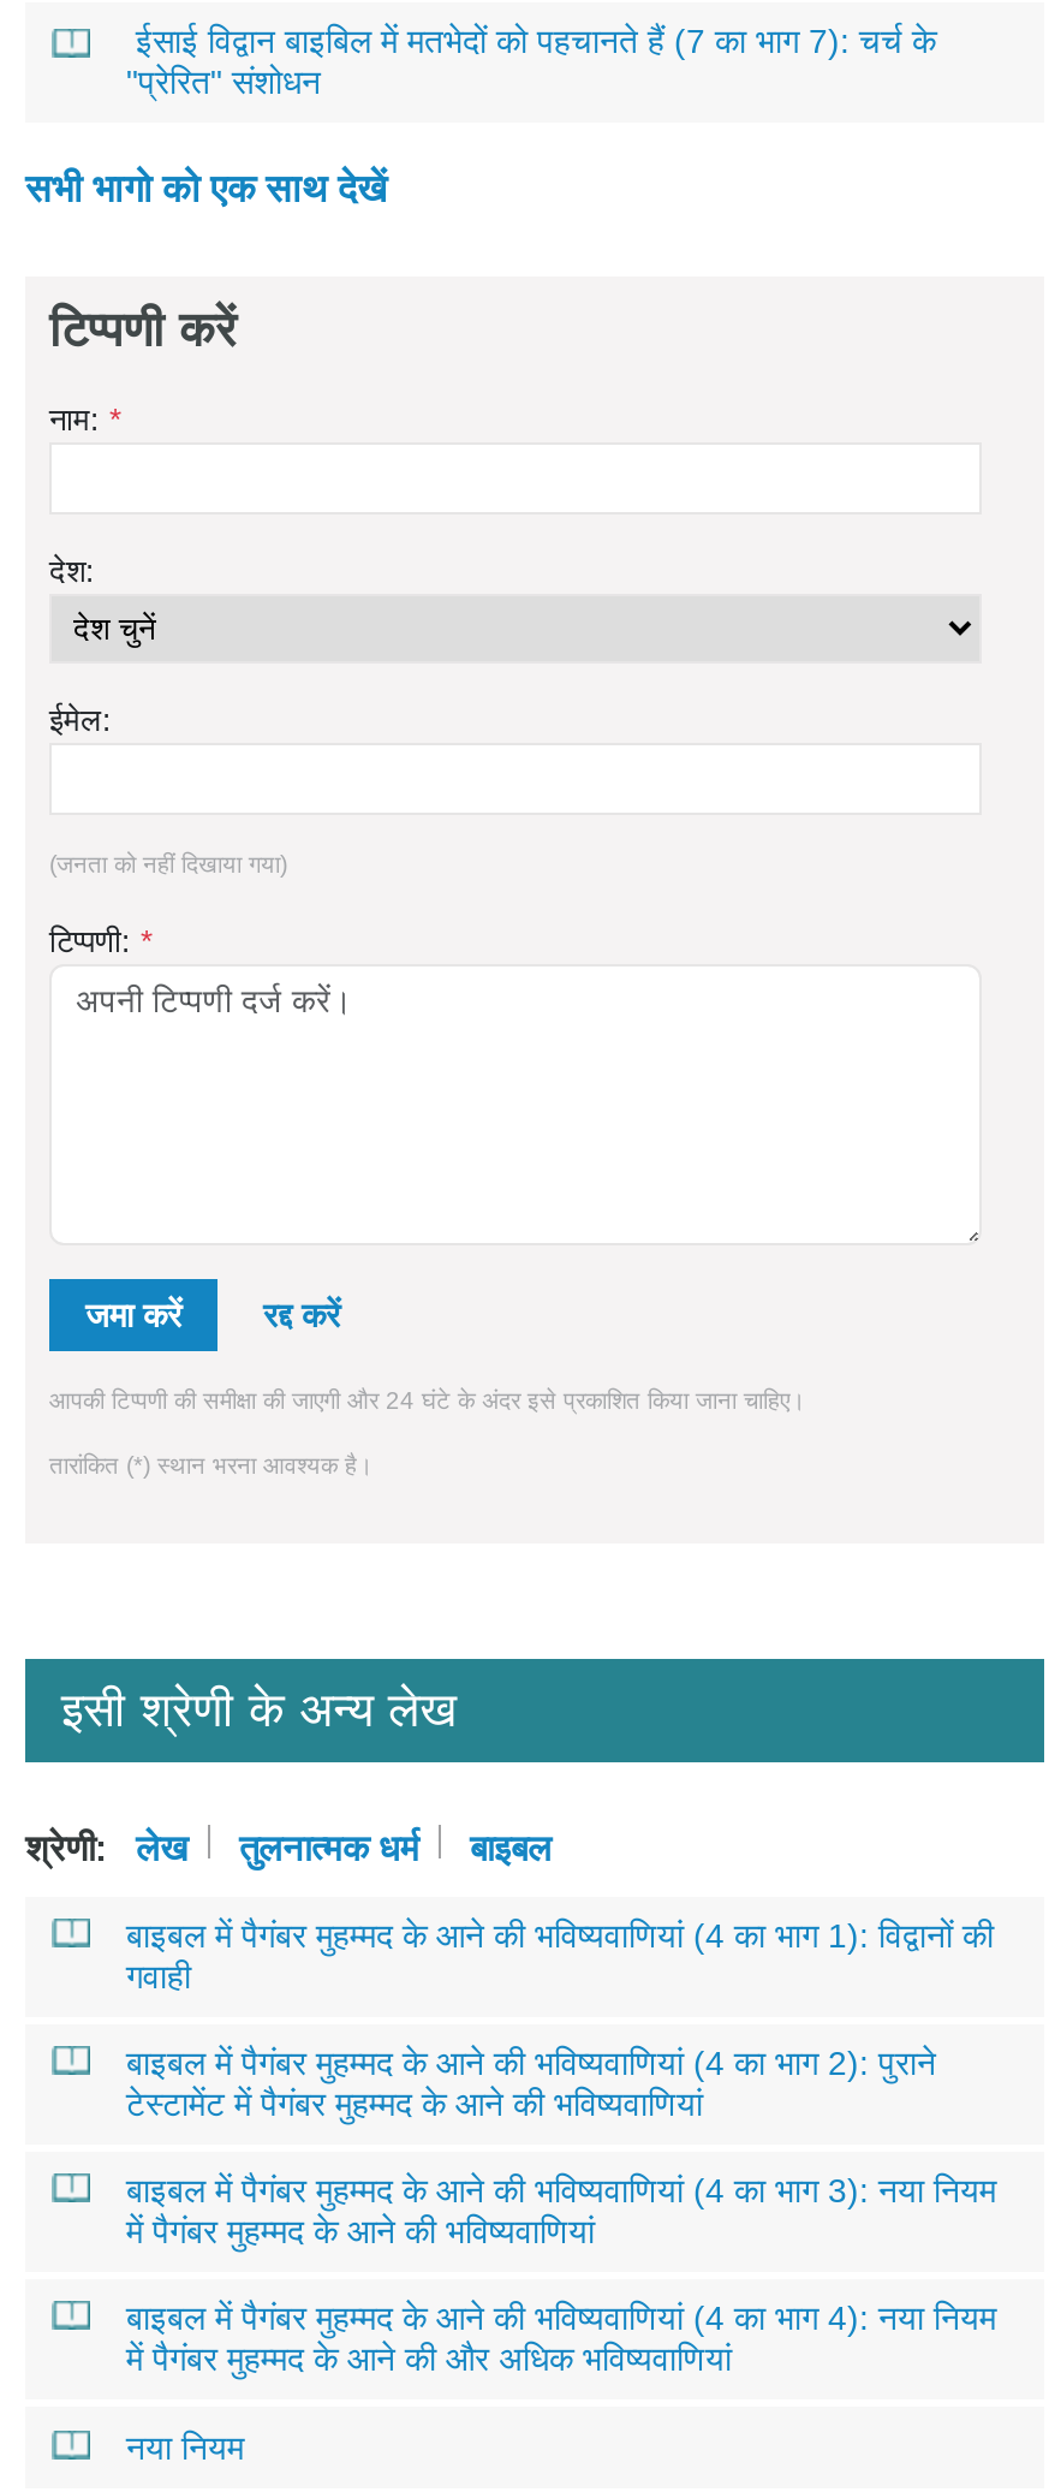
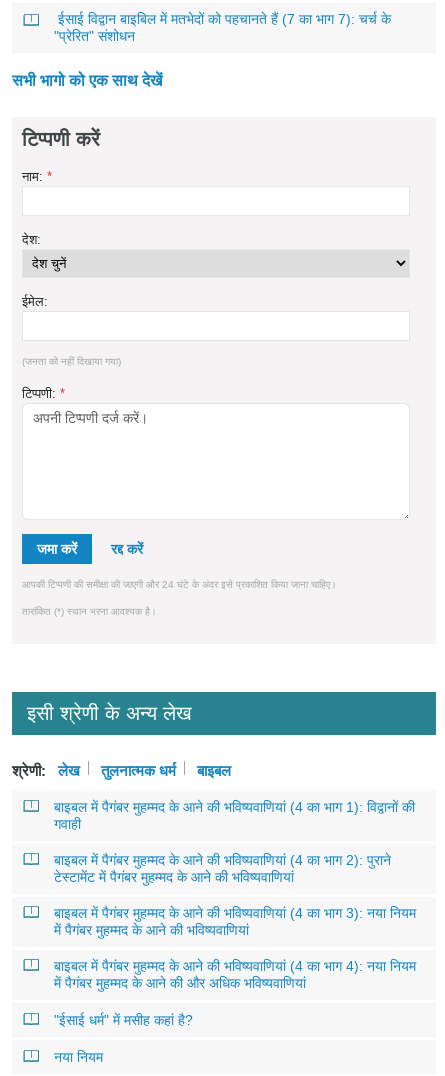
none -> [54,1012,193,1028] "ईसाई धर्म" में मसीह कहां है?

